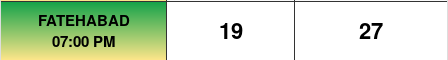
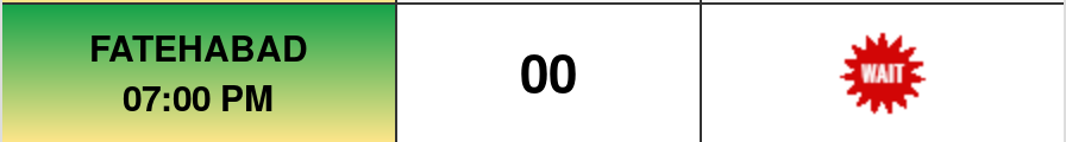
[218,14,383,46] 19 | 27 -> [520,33,577,109] 00

